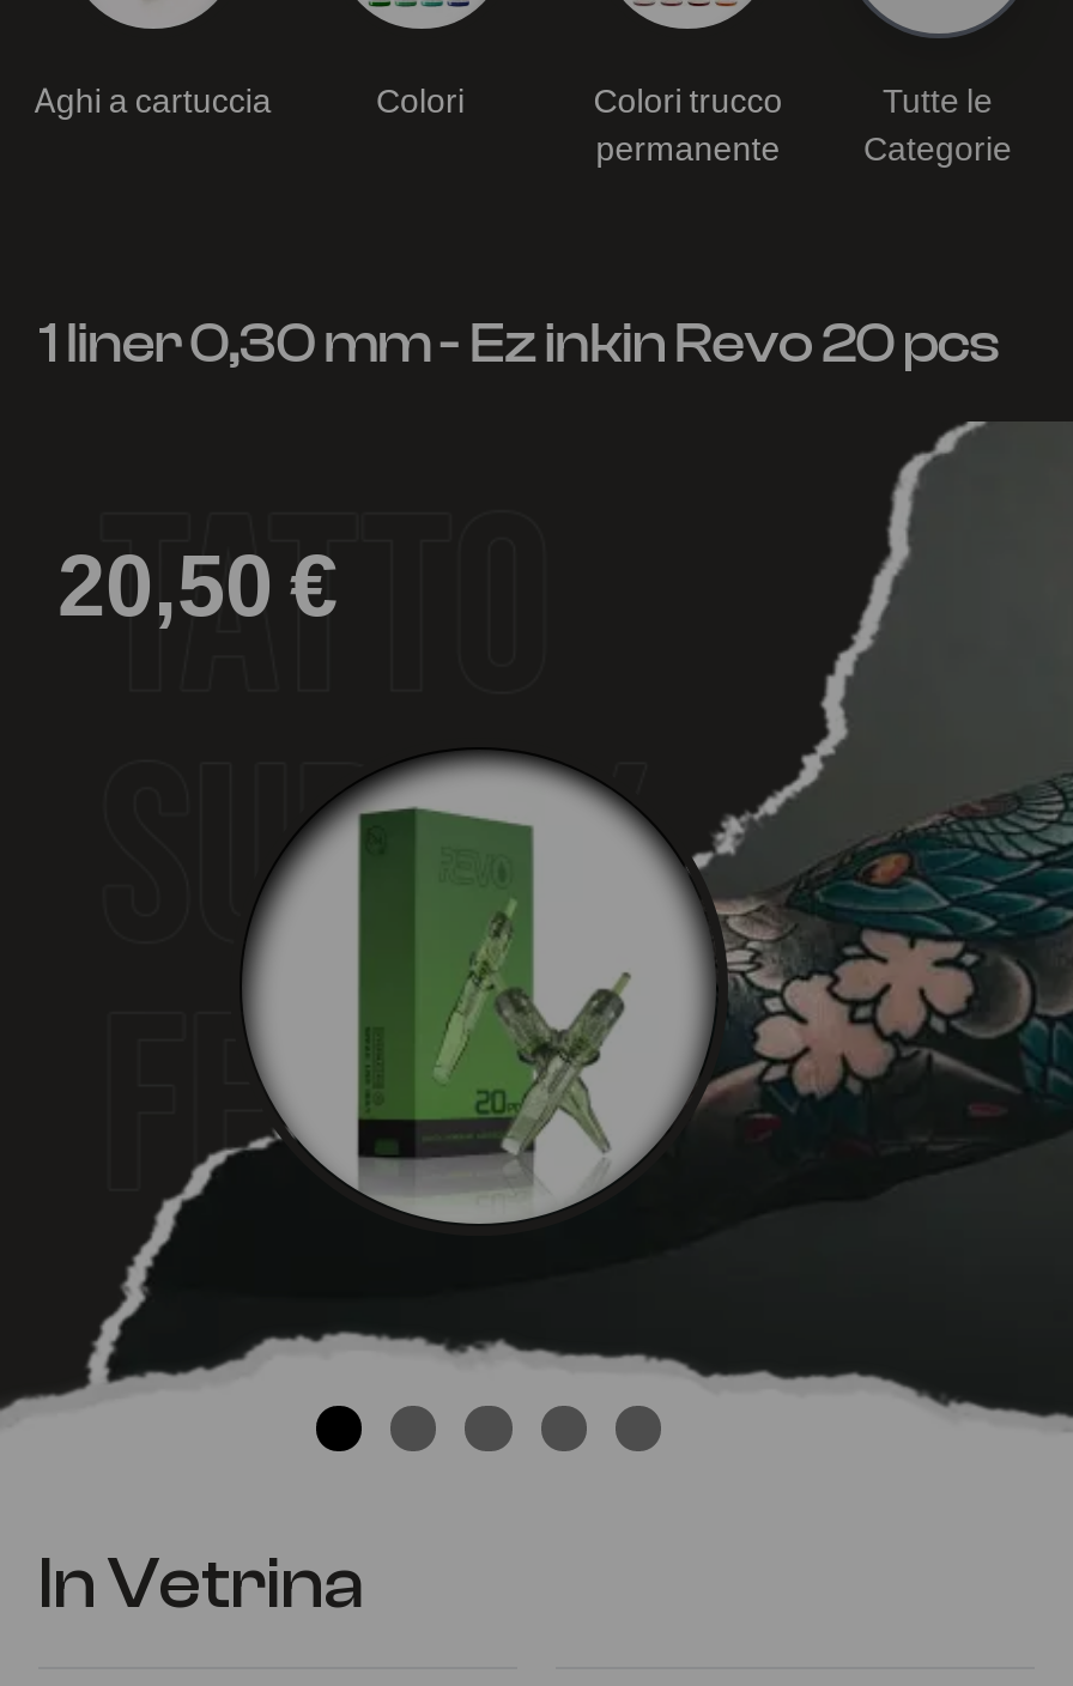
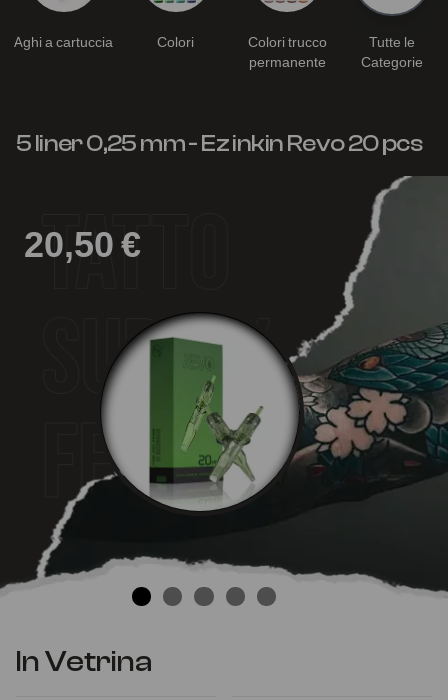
[34,311,994,376] 1 liner 0,30 mm - Ez inkin Revo 20 pcs -> [16,130,422,157] 5 liner 0,25 mm - Ez inkin Revo 20 pcs

